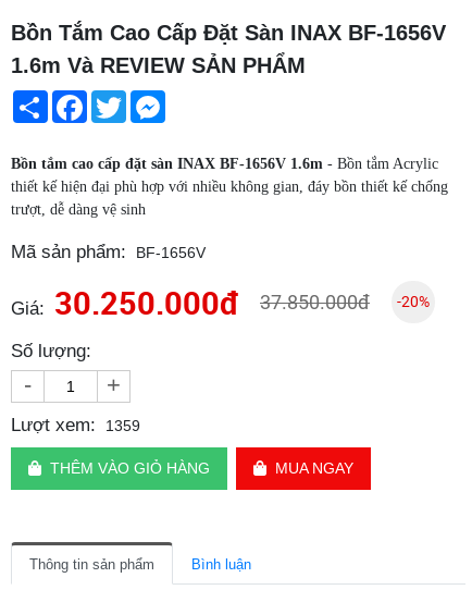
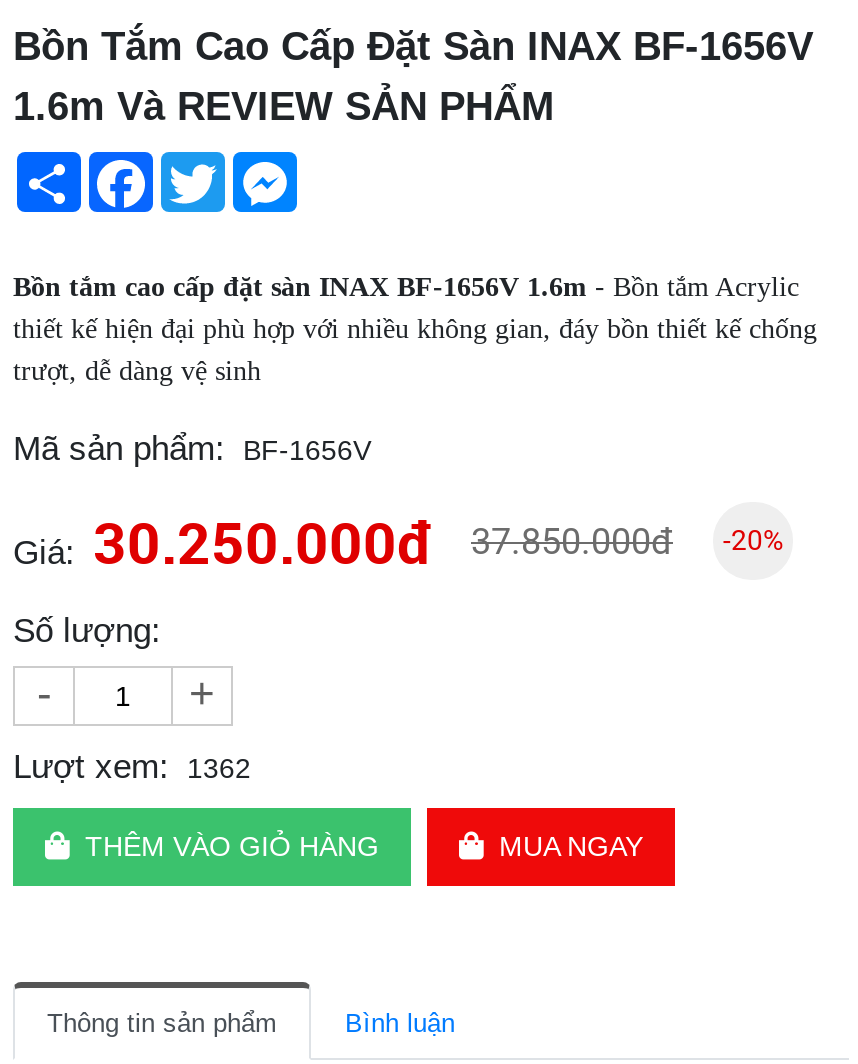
[11,415,140,435] Lượt xem: 1359 -> [13,748,251,786] Lượt xem: 1362

